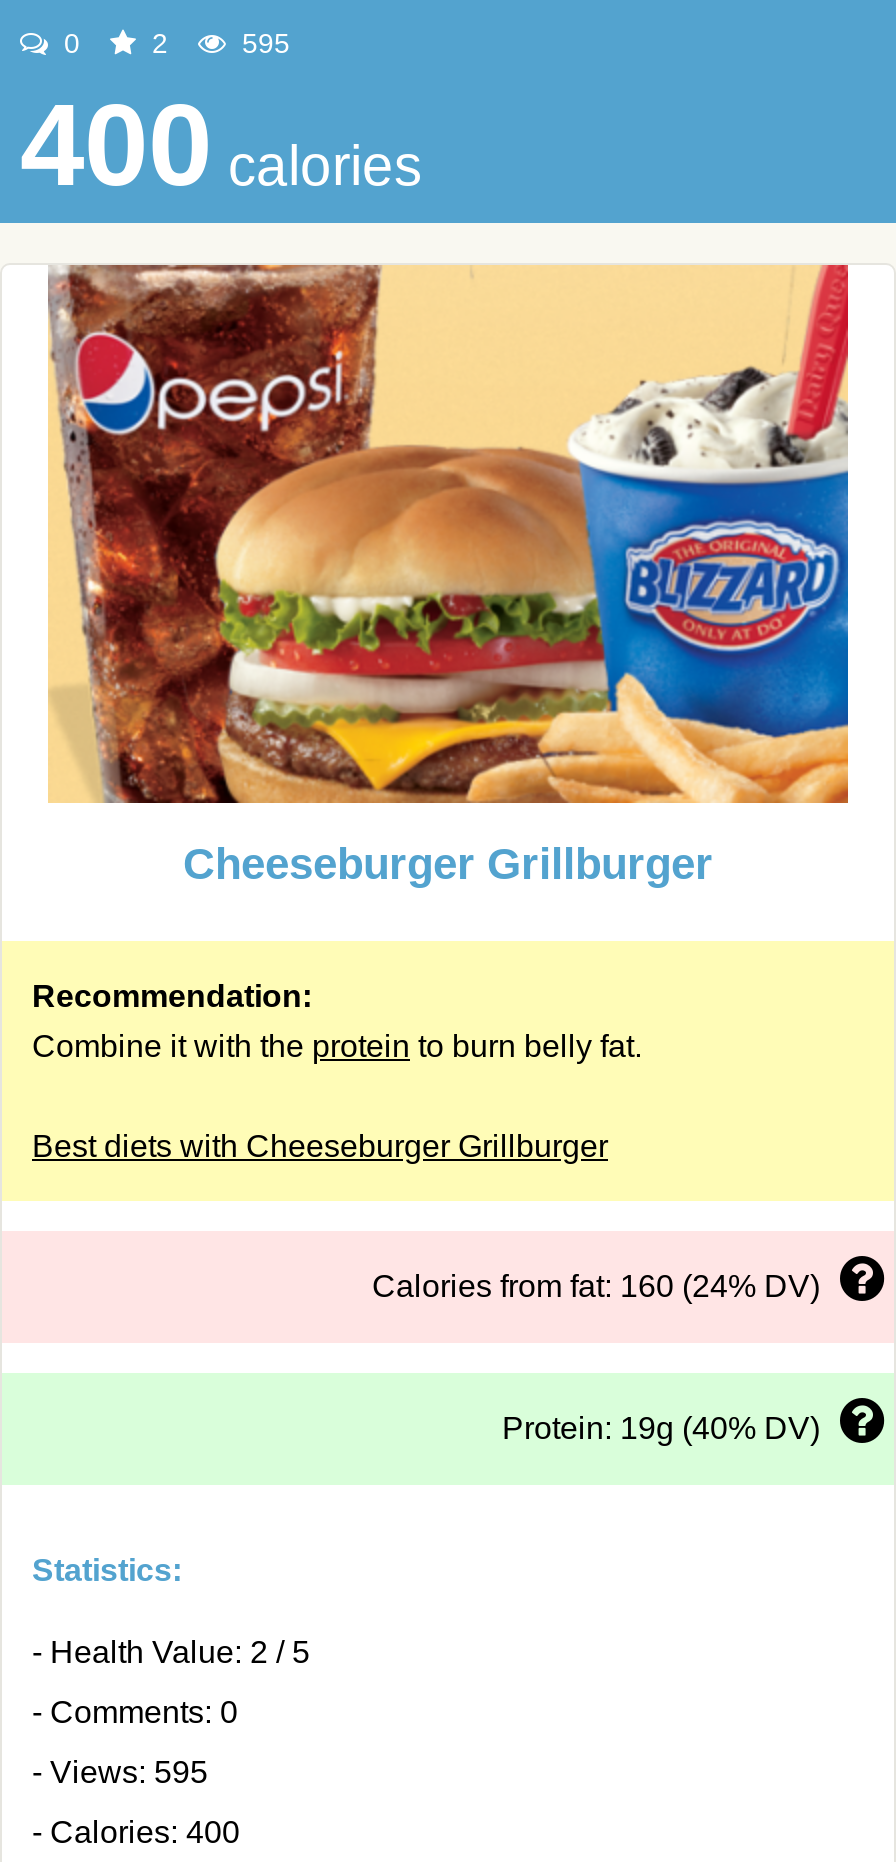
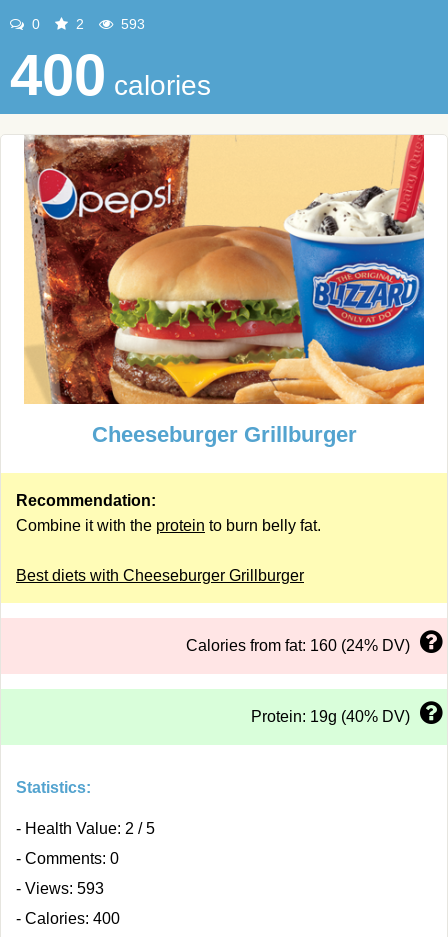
[234,27,290,59] 595 -> [117,16,145,32] 593
[32,1755,208,1789] - Views: 595 -> [16,880,104,897] - Views: 593

